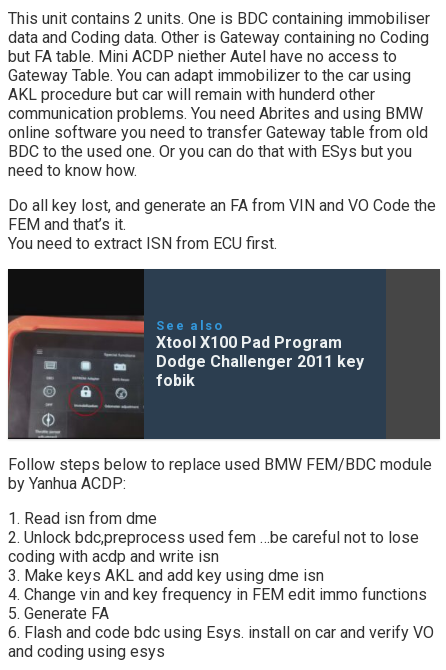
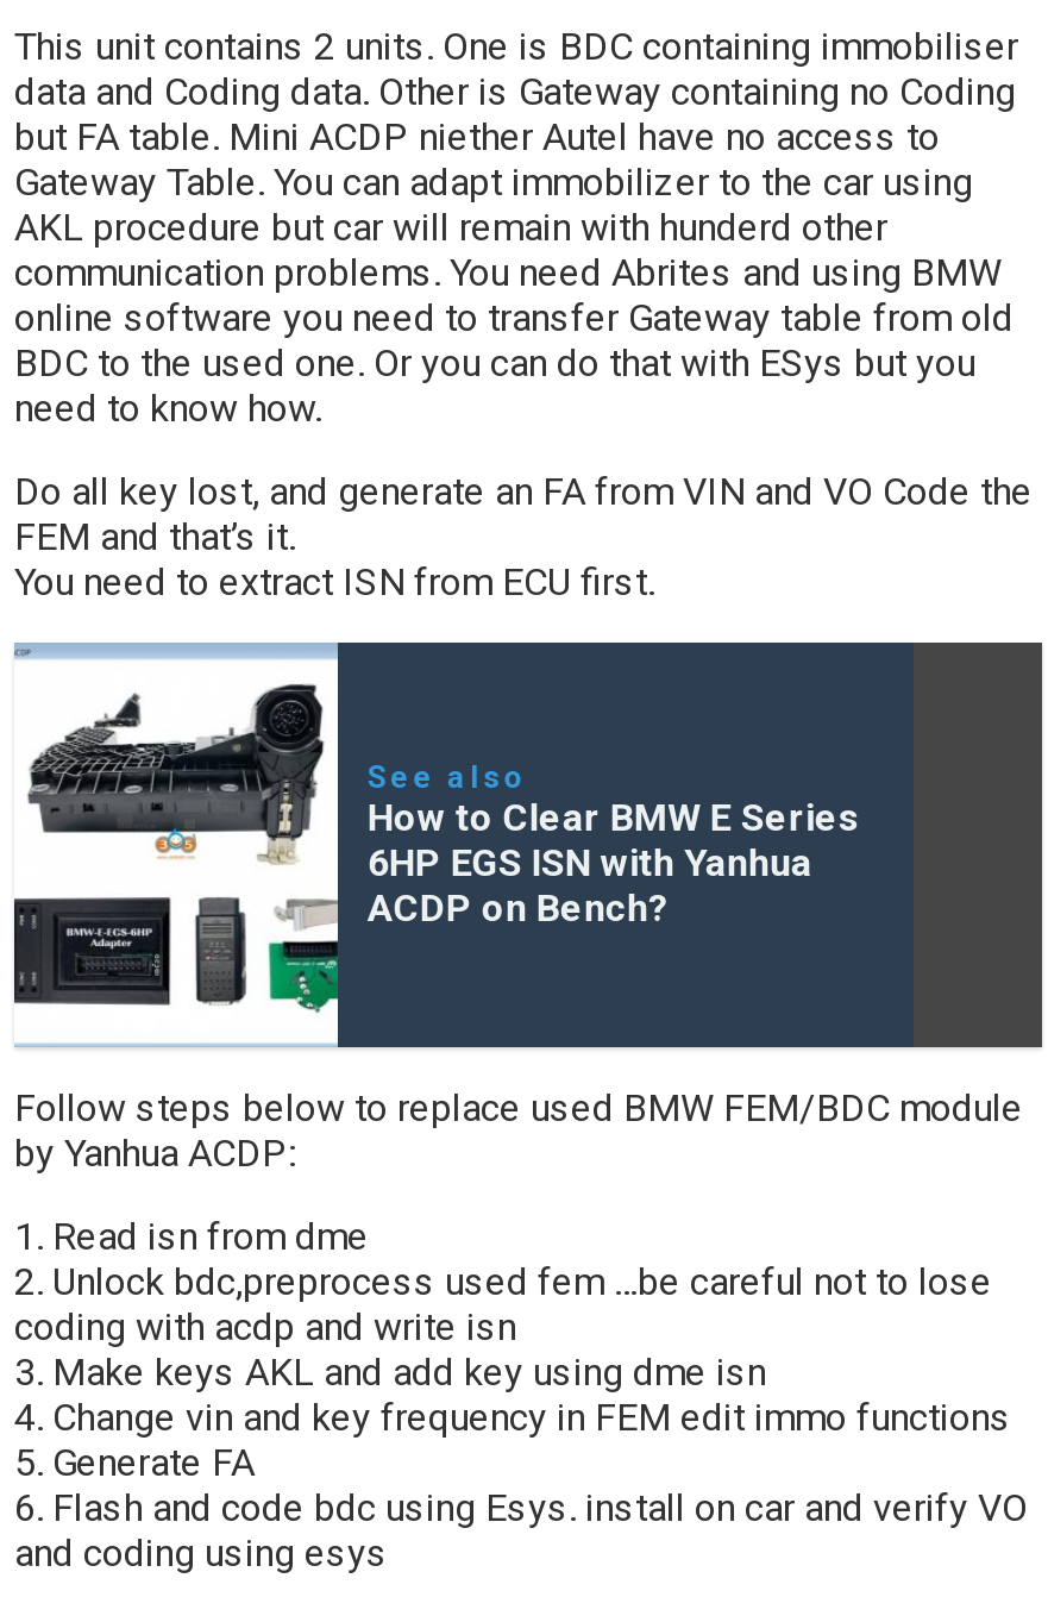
[7,268,364,440] [image] | Xtool X100 Pad Program | Dodge Challenger 2011 key | fobik -> [12,643,860,1047] [image] | How to Clear BMW E Series | 6HP EGS ISN with Yanhua | ACDP on Bench?

